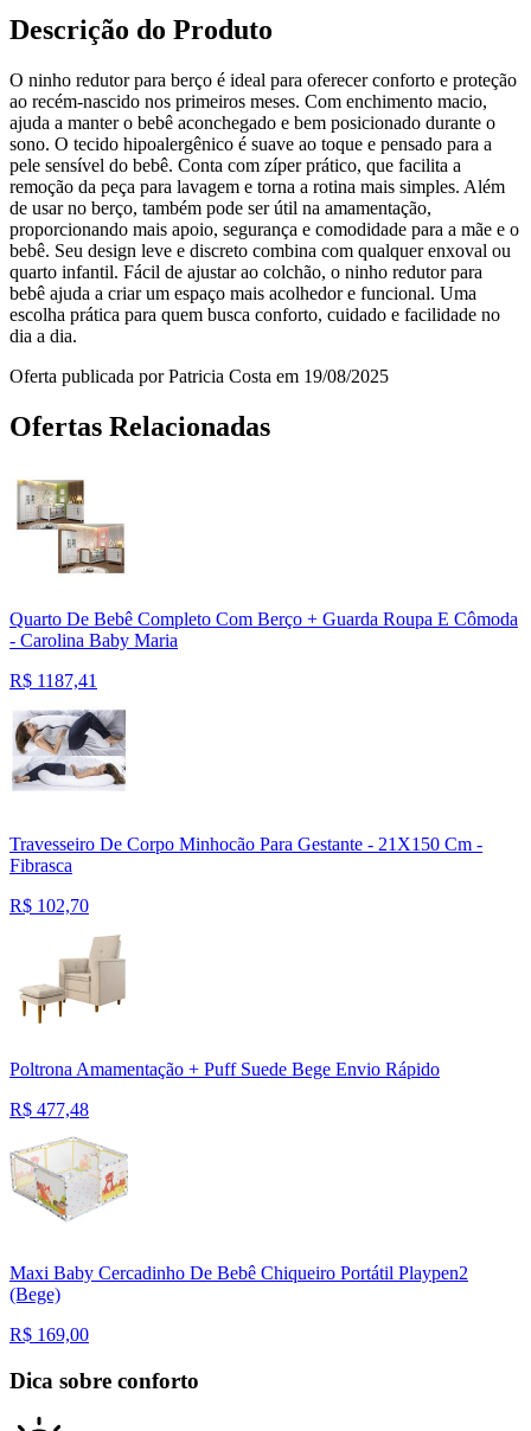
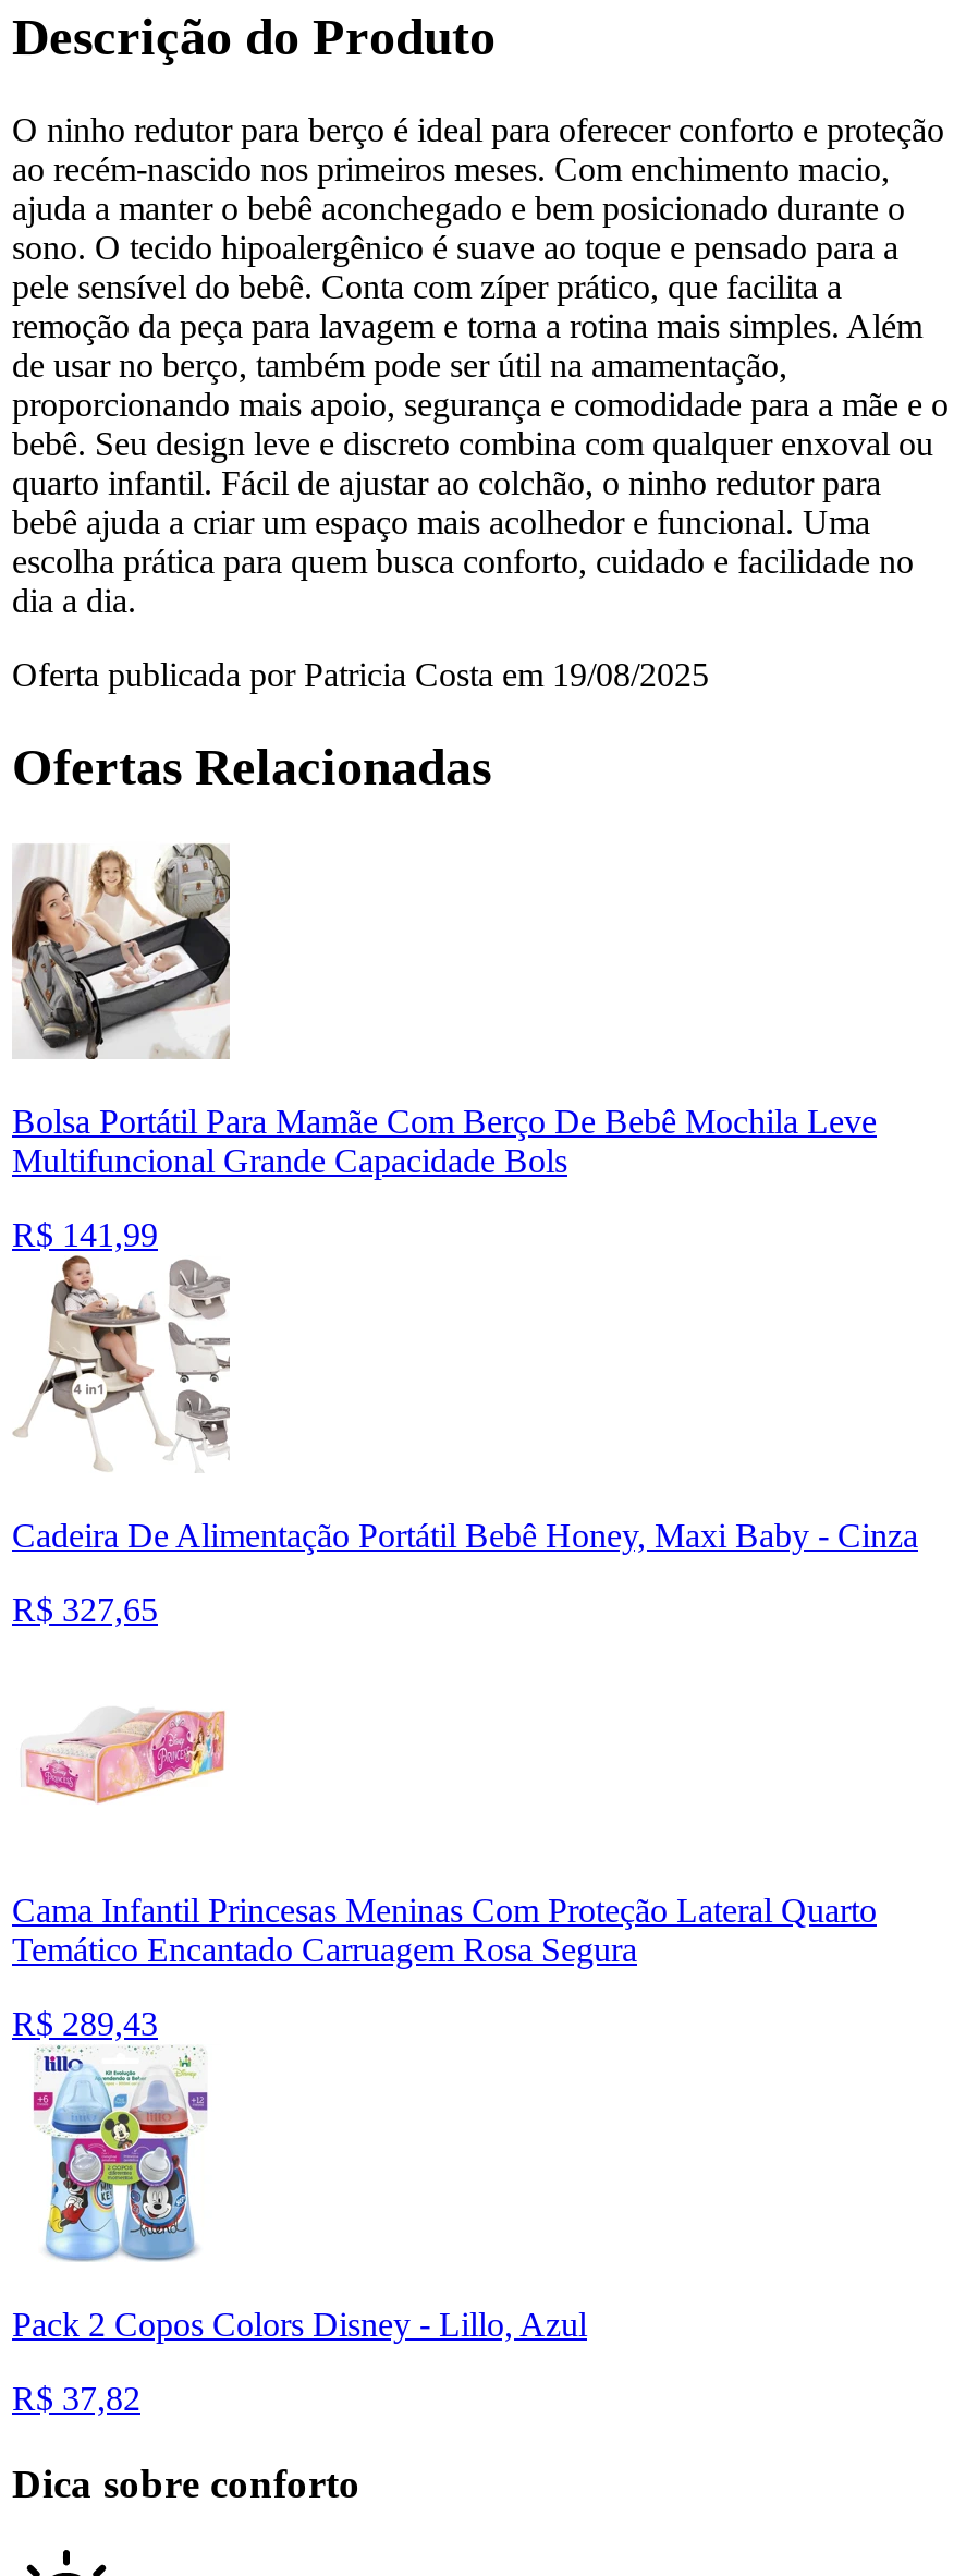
[9,479,518,650] [image] | Quarto De Bebê Completo Com Berço + Guarda Roupa E Cômoda | - Carolina Baby Maria -> [10,841,877,1179] [image] | Bolsa Portátil Para Mamãe Com Berço De Bebê Mochila Leve | Multifuncional Grande Capacidade Bols
[9,671,97,691] R$ 1187,41 -> [12,1216,158,1253] R$ 141,99
[9,708,482,876] [image] | Travesseiro De Corpo Minhocão Para Gestante - 21X150 Cm - | Fibrasca -> [12,1271,918,1554] [image] | Cadeira De Alimentação Portátil Bebê Honey, Maxi Baby - Cinza
[9,896,89,916] R$ 102,70 -> [12,1591,158,1628] R$ 327,65
[9,935,440,1079] [image] | Poltrona Amamentação + Puff Suede Bege Envio Rápido -> [12,1704,877,1968] [image] | Cama Infantil Princesas Meninas Com Proteção Lateral Quarto | Temático Encantado Carruagem Rosa Segura
[9,1099,89,1120] R$ 477,48 -> [12,2005,158,2042] R$ 289,43
[9,1149,468,1304] [image] | Maxi Baby Cercadinho De Bebê Chiqueiro Portátil Playpen2 | (Bege) -> [12,2046,587,2343] [image] | Pack 2 Copos Colors Disney - Lillo, Azul
[9,1325,89,1345] R$ 169,00 -> [12,2380,140,2417] R$ 37,82

